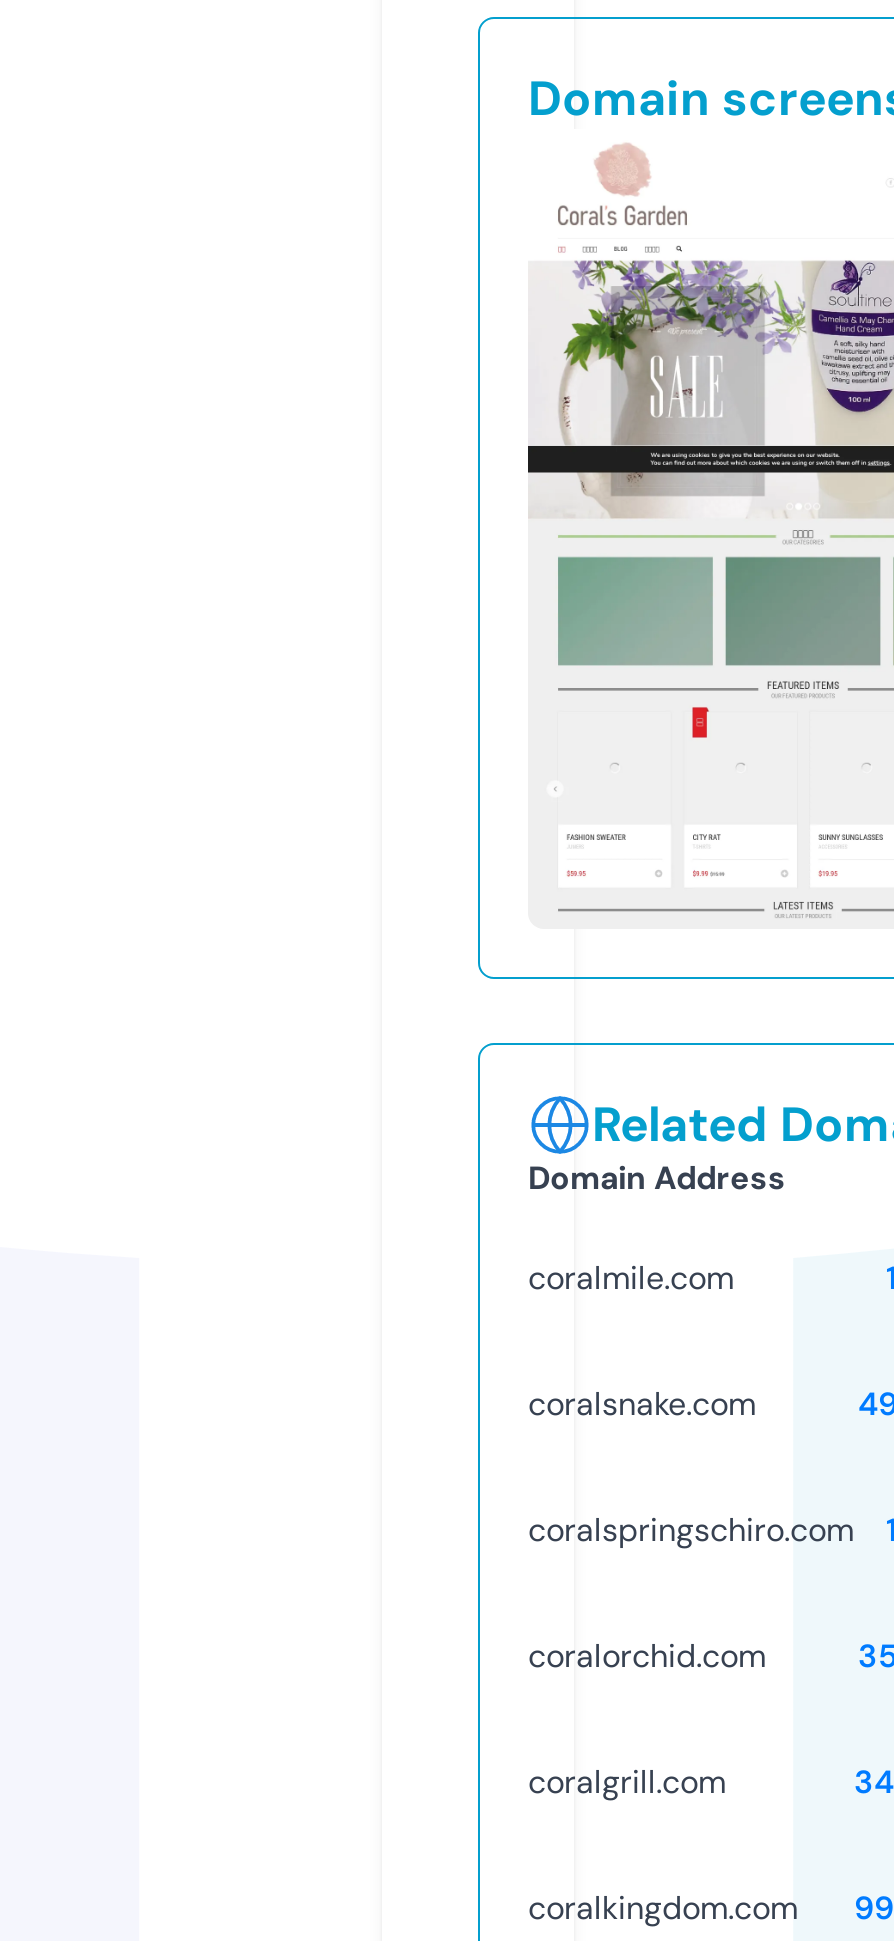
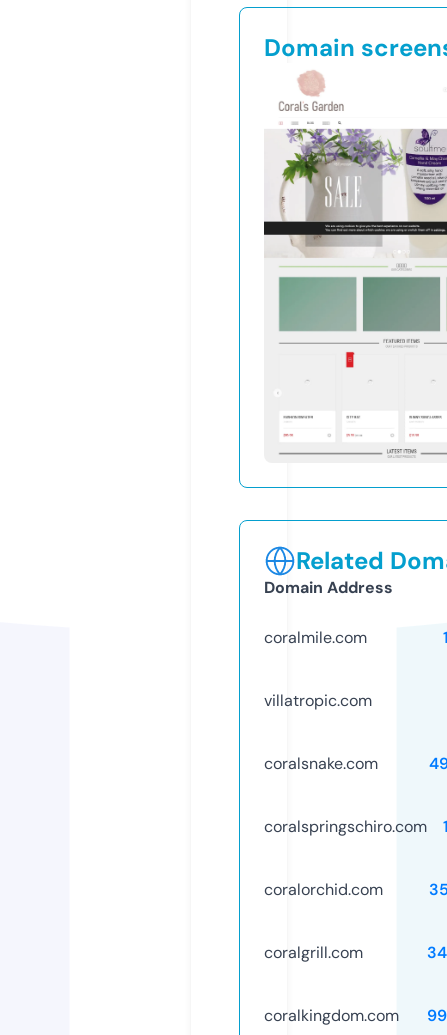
none -> [264,690,372,711] villatropic.com

